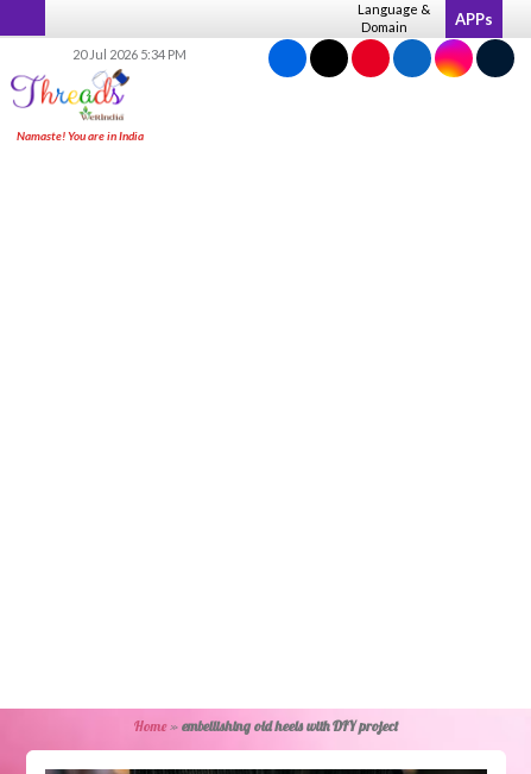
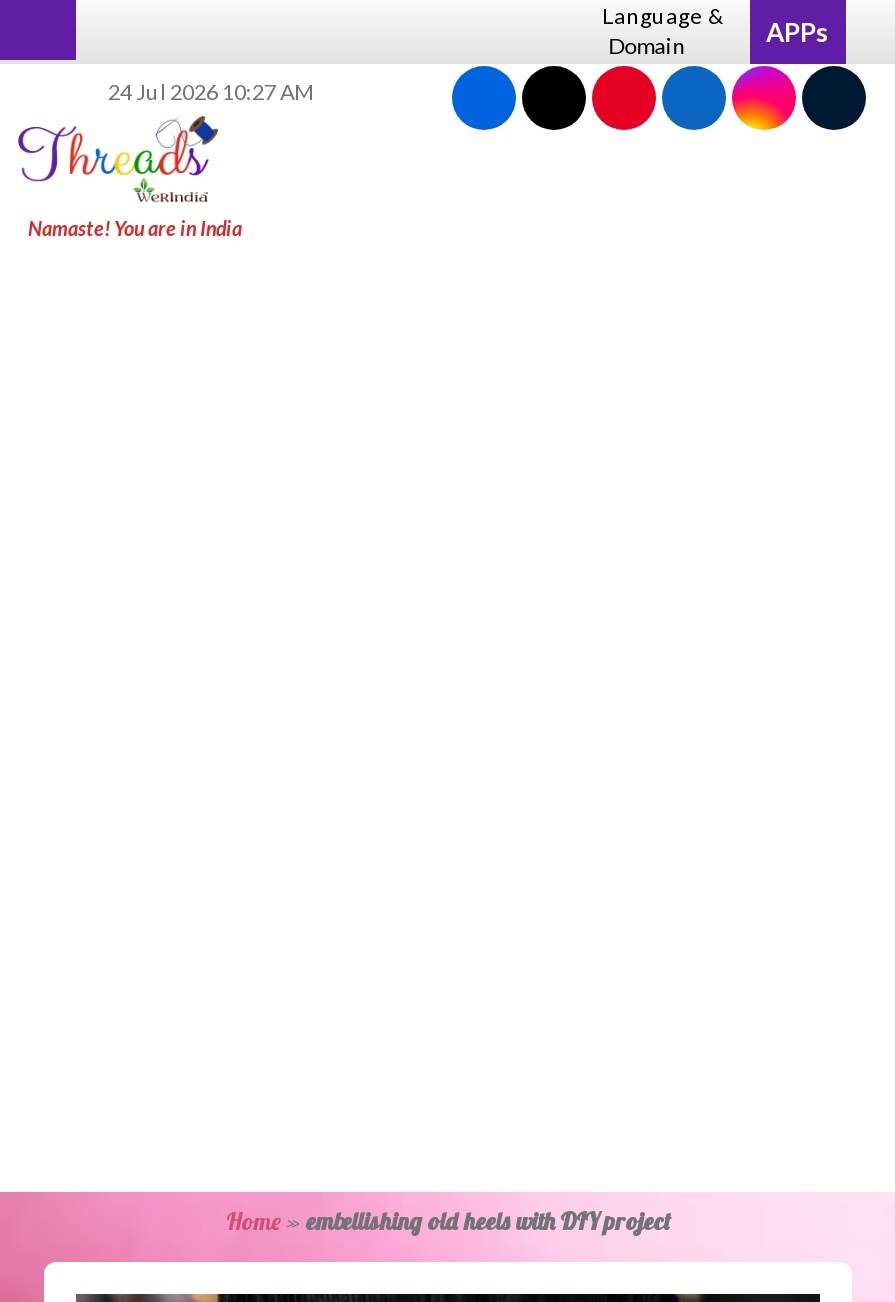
[72,46,187,62] 20 Jul 2026 5:34 PM -> [108,78,314,104] 24 Jul 2026 10:27 AM

